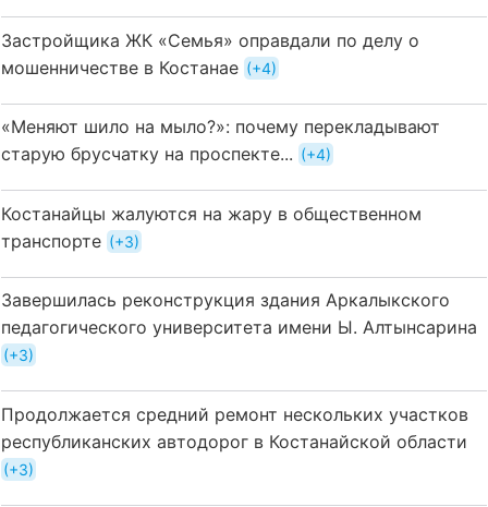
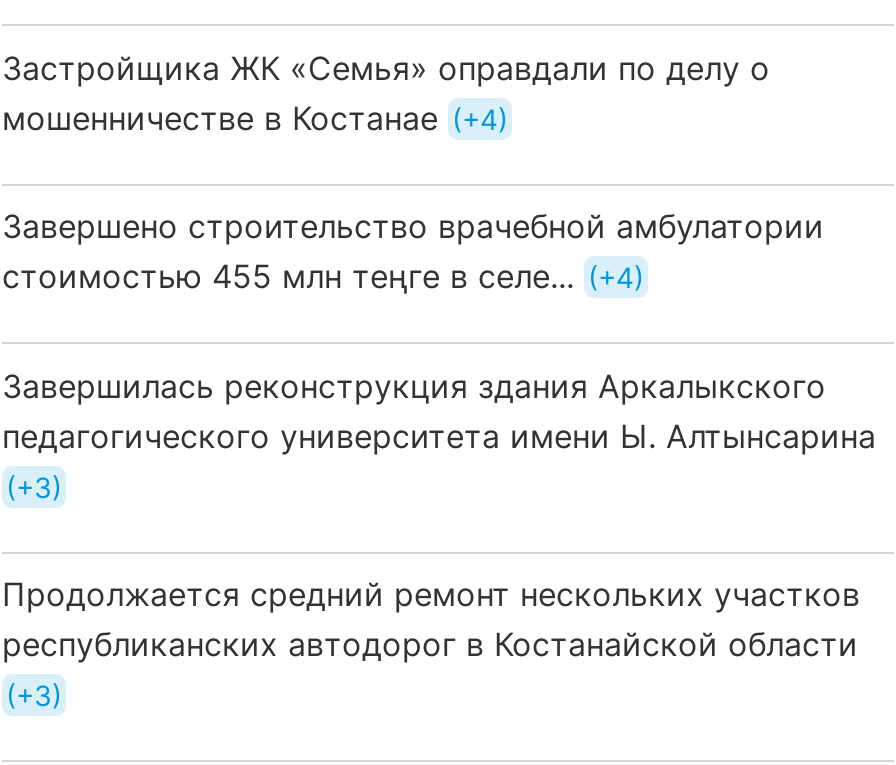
[1,116,440,165] «Меняют шило на мыло?»: почему перекладывают | старую брусчатку на проспекте... -> [2,206,824,296] Завершено строительство врачебной амбулатории | стоимостью 455 млн теңге в селе...
[1,202,422,251] Костанайцы жалуются на жару в общественном | транспорте | +3 -> none

